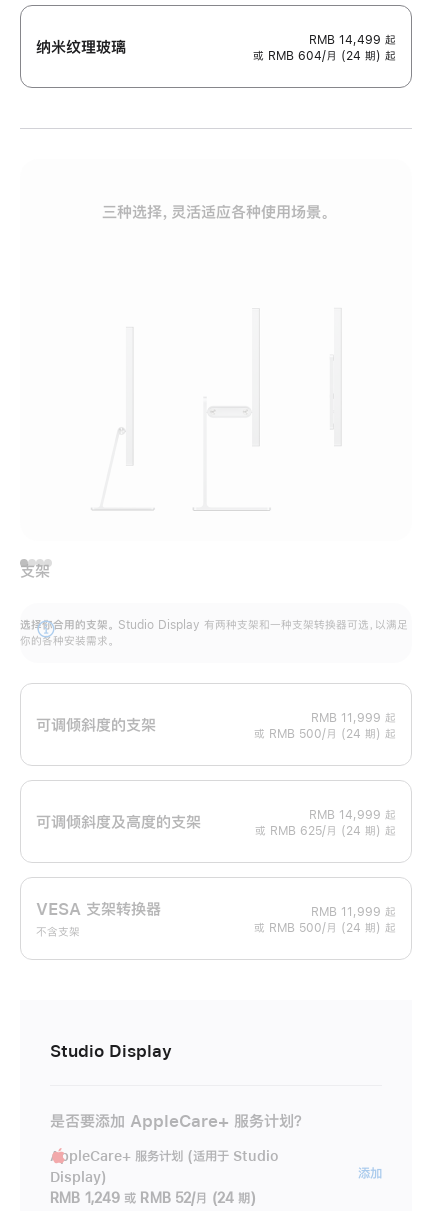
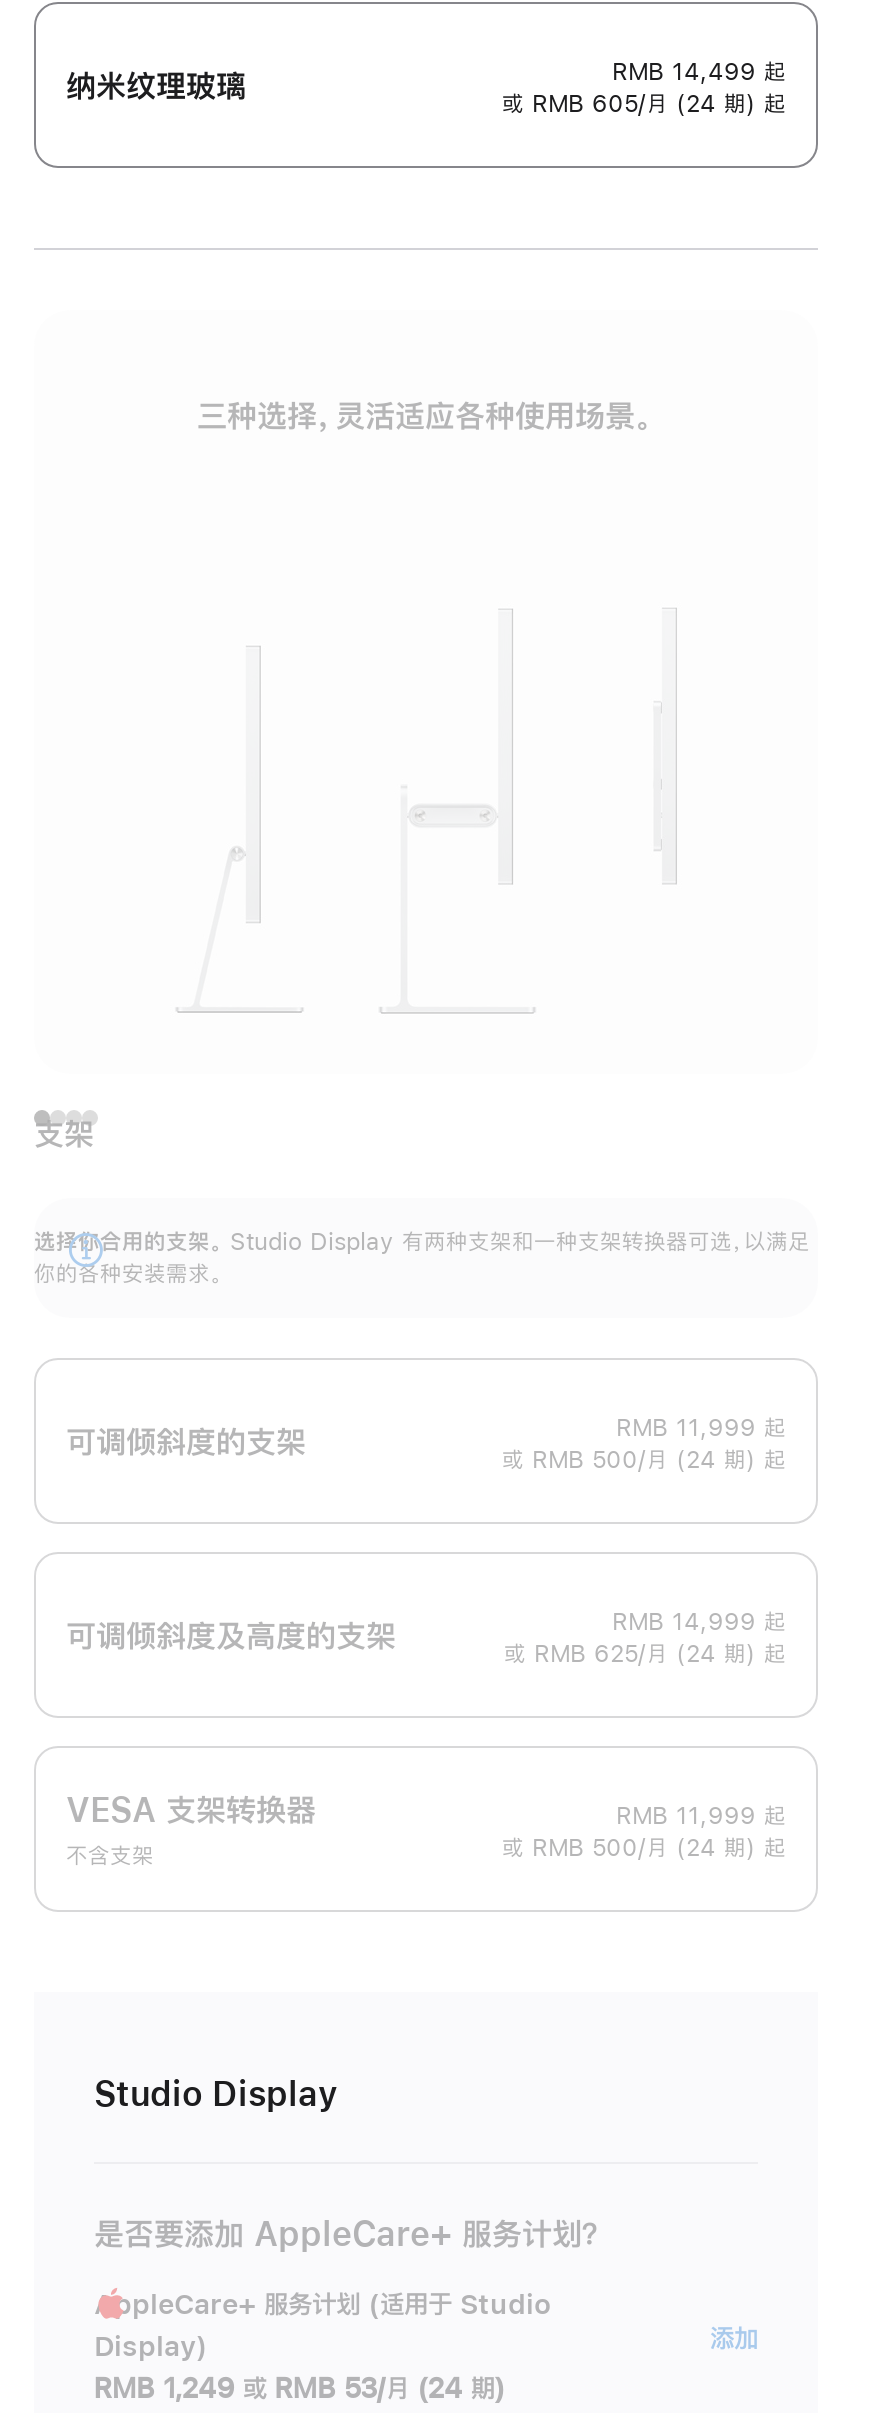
[253,50,396,62] 或 RMB 604/月 (24 期) 起 -> [502,92,786,116] 或 RMB 605/月 (24 期) 起
[50,1191,256,1205] RMB 1,249 或 RMB 52/月 (24 期) -> [94,2375,505,2403] RMB 1,249 或 RMB 53/月 (24 期)

